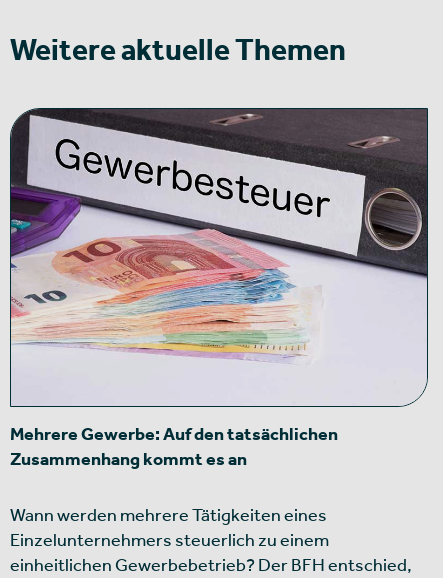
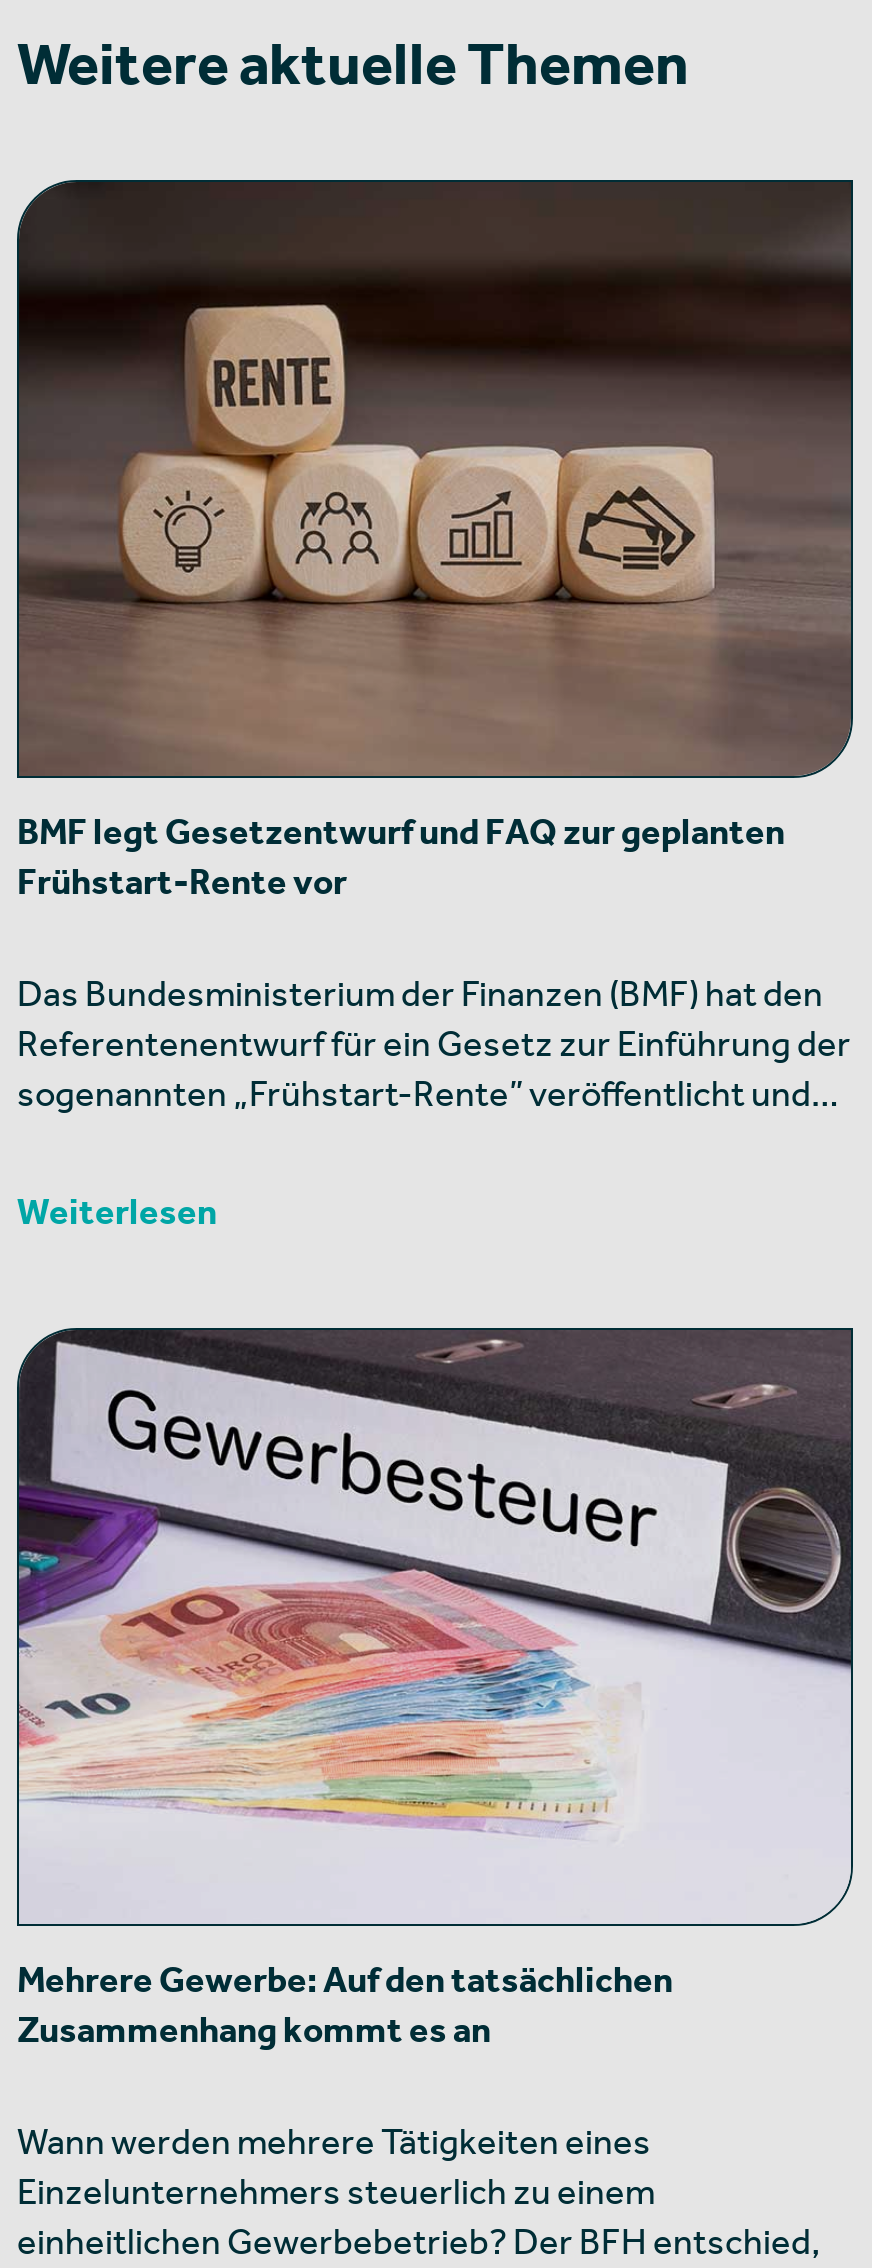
none -> [17,182,853,1234] [image] | BMF legt Gesetzentwurf und FAQ zur geplanten | Frühstart-Rente vor | Das Bundesministerium der Finanzen (BMF) hat den | Referentenentwurf für ein Gesetz zur Einführung der | sogenannten „Frühstart-Rente” veröffentlicht und… | Weiterlesen

